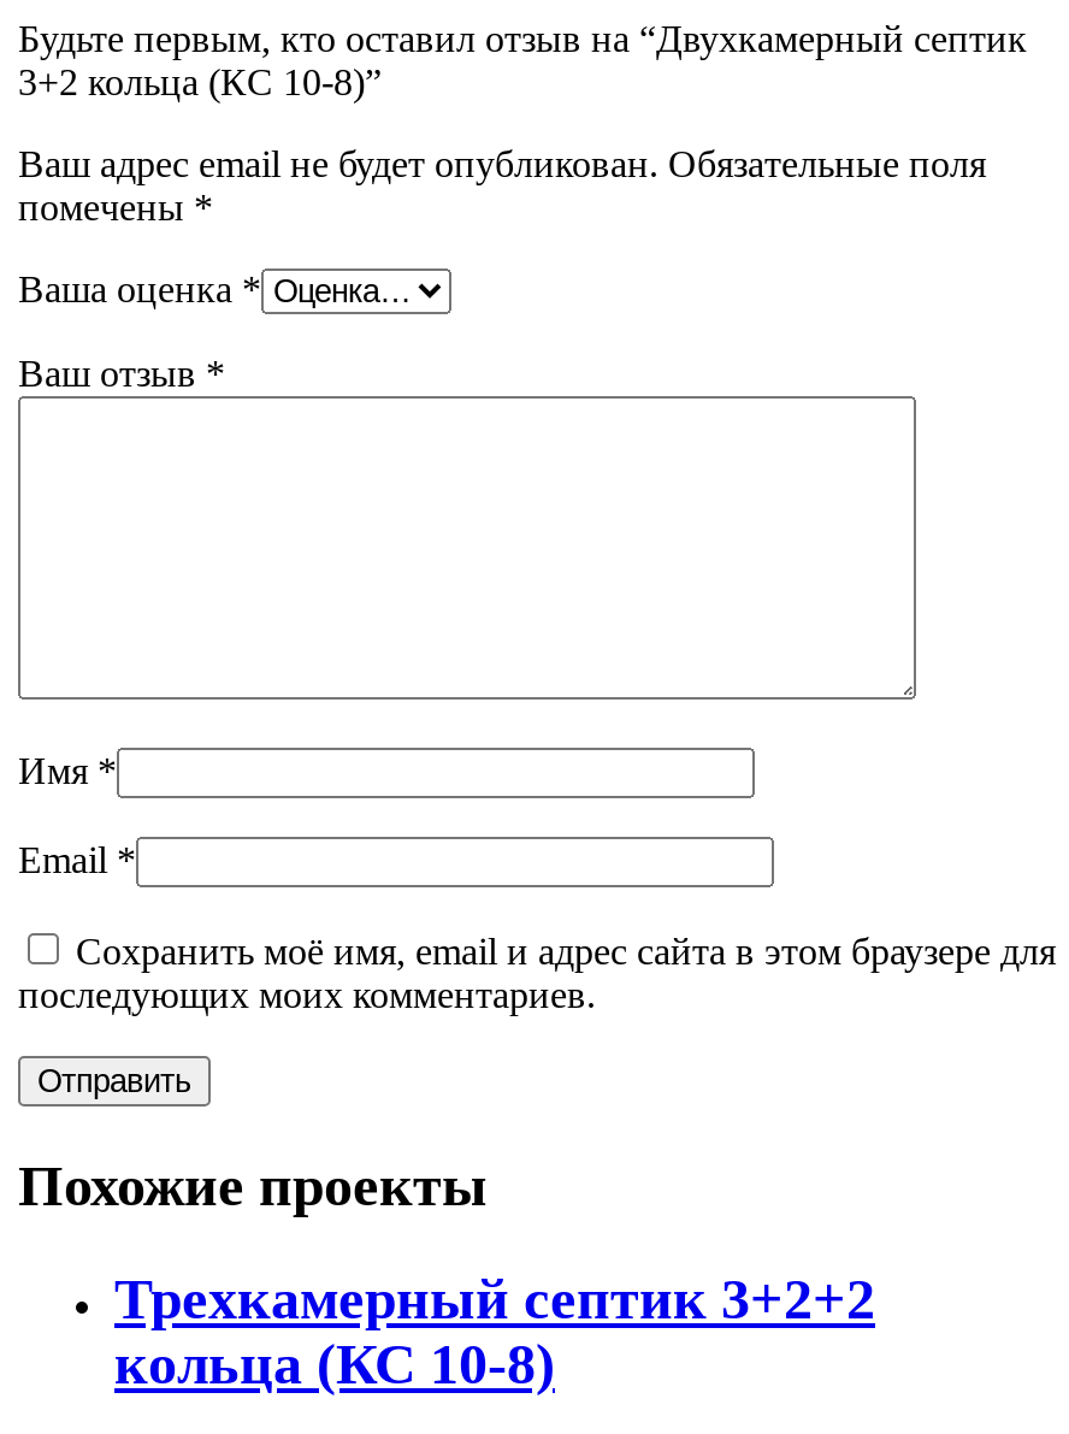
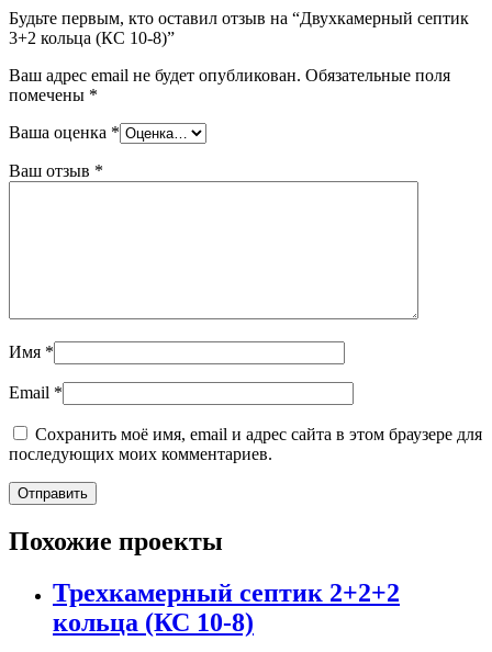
[114,1268,875,1330] Трехкамерный септик 3+2+2 -> [53,578,400,607] Трехкамерный септик 2+2+2

